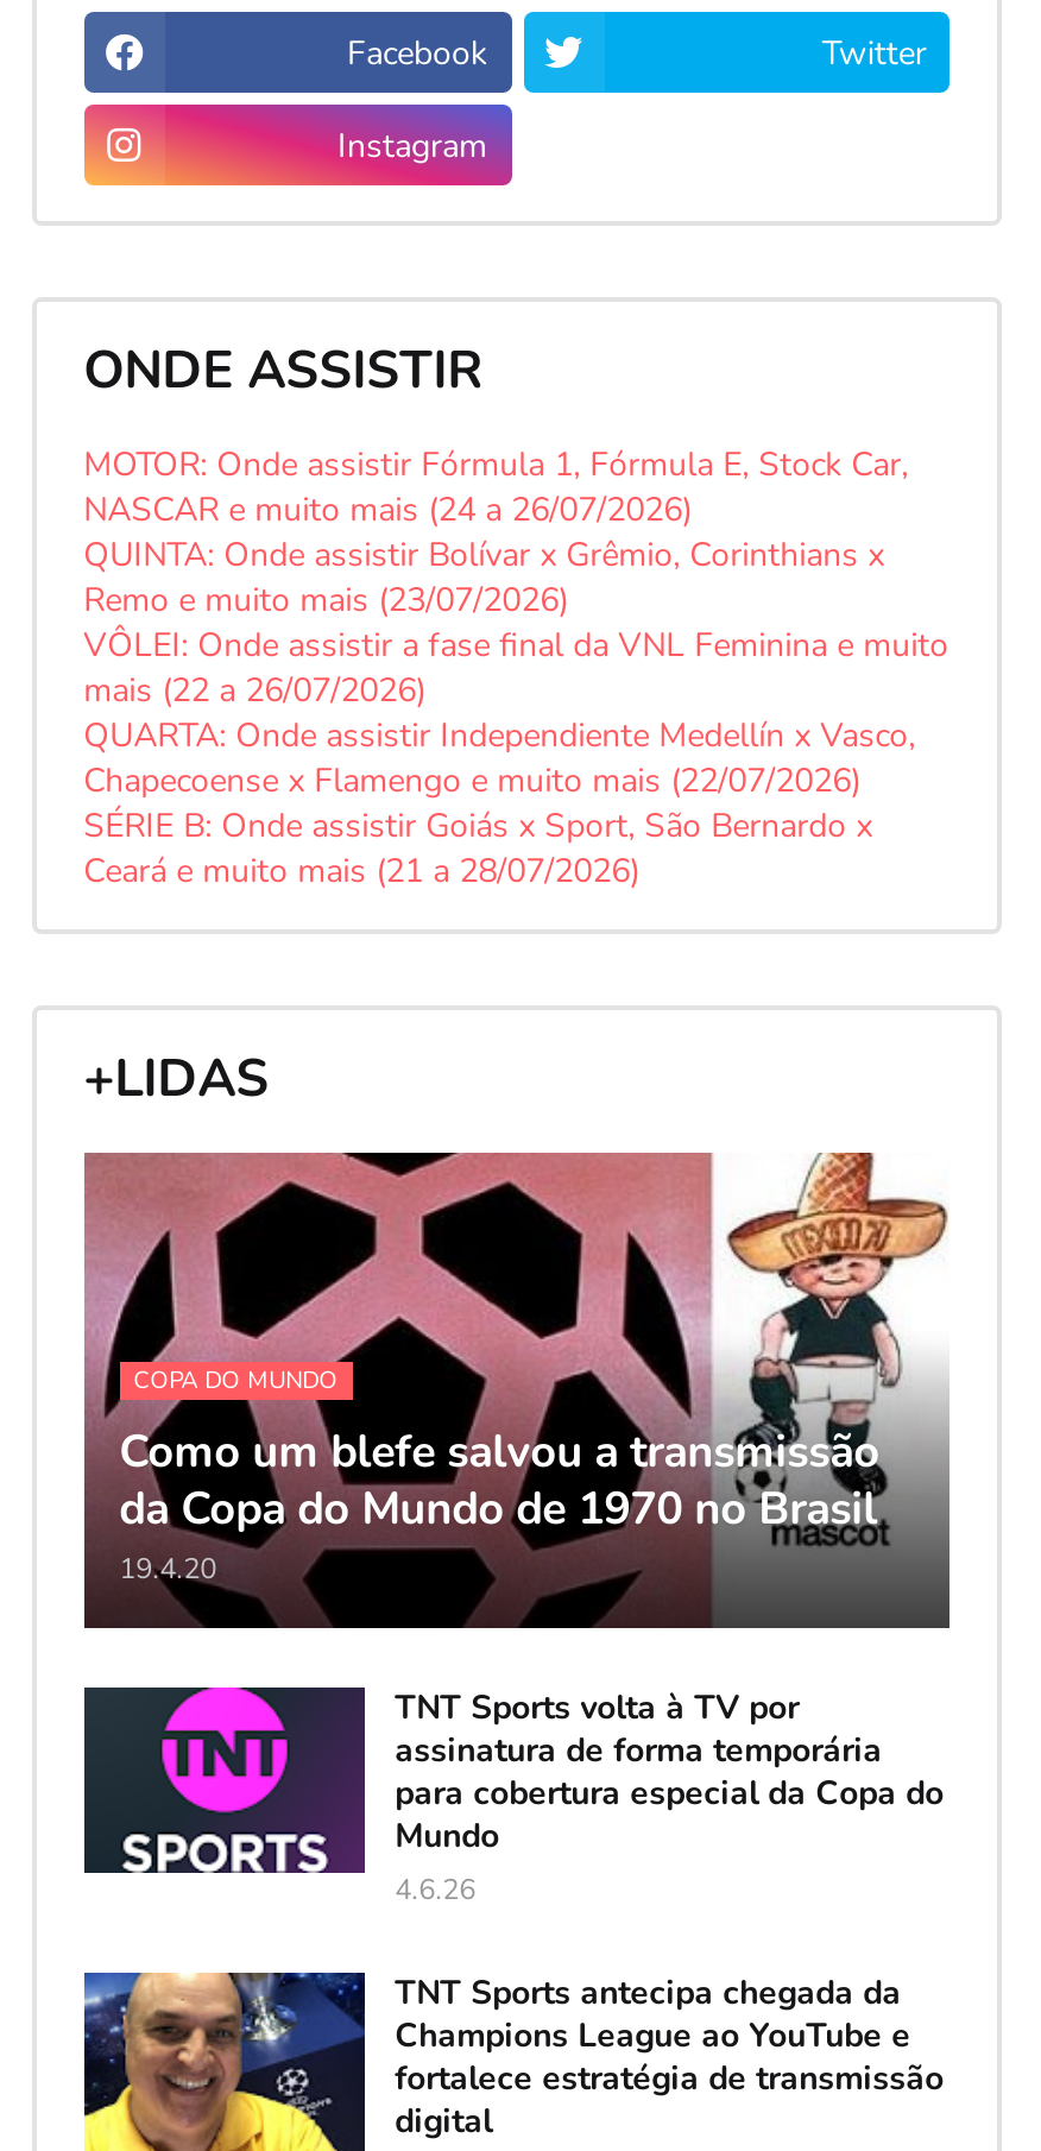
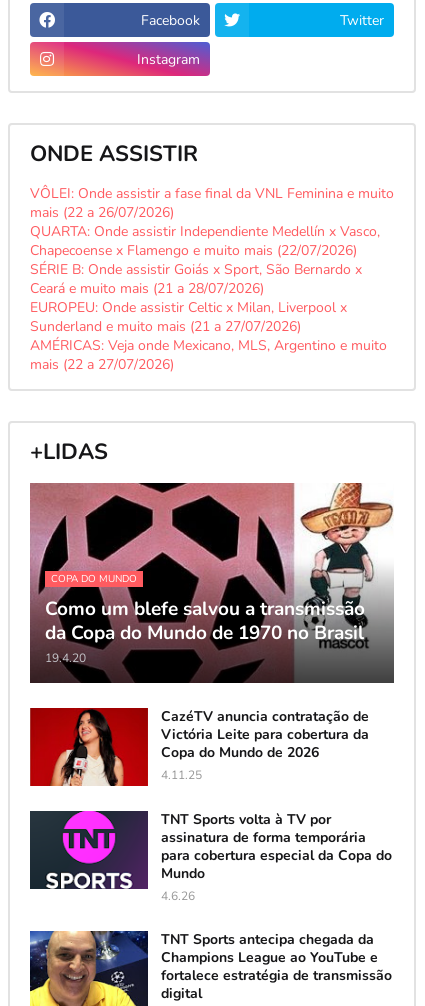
[83,443,908,623] MOTOR: Onde assistir Fórmula 1, Fórmula E, Stock Car, | NASCAR e muito mais (24 a 26/07/2026) | QUINTA: Onde assistir Bolívar x Grêmio, Corinthians x | Remo e muito mais (23/07/2026) -> none
moved [83,623,949,894] -> [30,184,394,298]: VÔLEI: Onde assistir a fase final da VNL Feminina e muito | mais (22 a 26/07/2026) | QUARTA: Onde assistir Independiente Medellín x Vasco, | Chapecoense x Flamengo e muito mais (22/07/2026) | SÉRIE B: Onde assistir Goiás x Sport, São Bernardo x | Ceará e muito mais (21 a 28/07/2026)
none -> [30,298,387,374] EUROPEU: Onde assistir Celtic x Milan, Liverpool x | Sunderland e muito mais (21 a 27/07/2026) | AMÉRICAS: Veja onde Mexicano, MLS, Argentino e muito | mais (22 a 27/07/2026)
none -> [29,706,369,787] [image] | CazéTV anuncia contratação de | Victória Leite para cobertura da | Copa do Mundo de 2026 | 4.11.25

